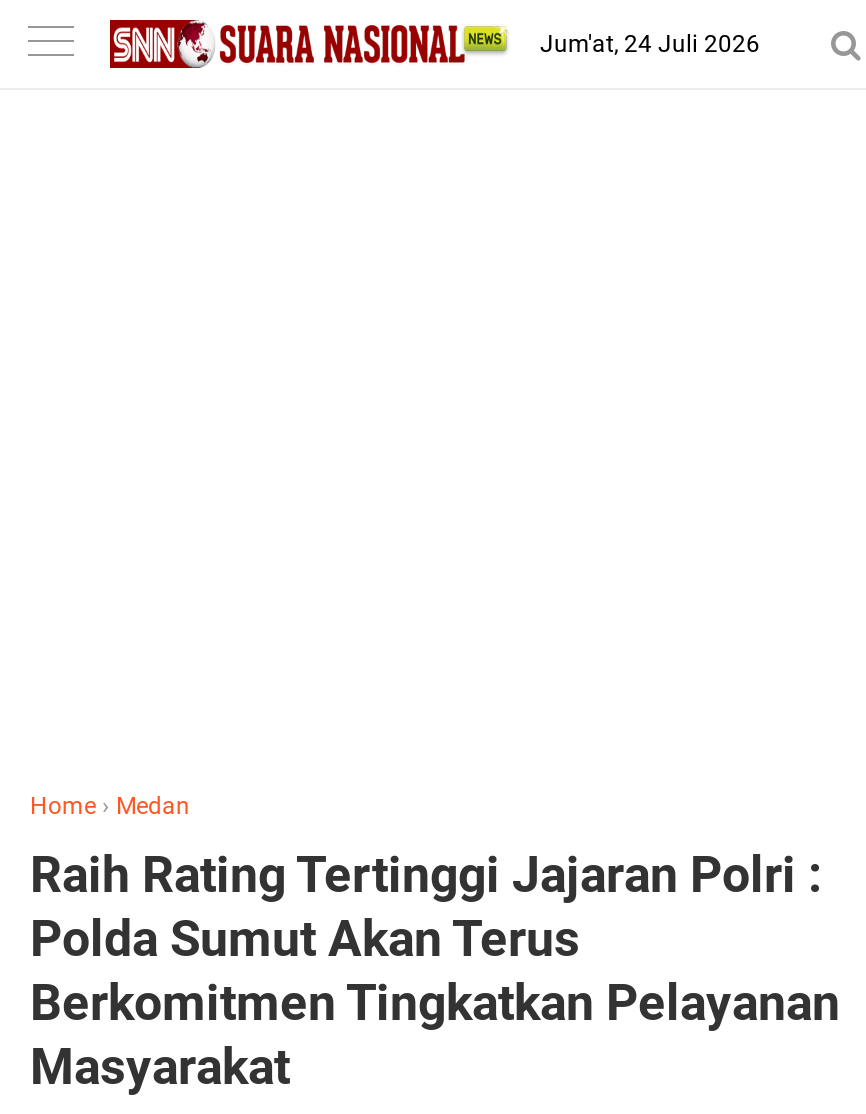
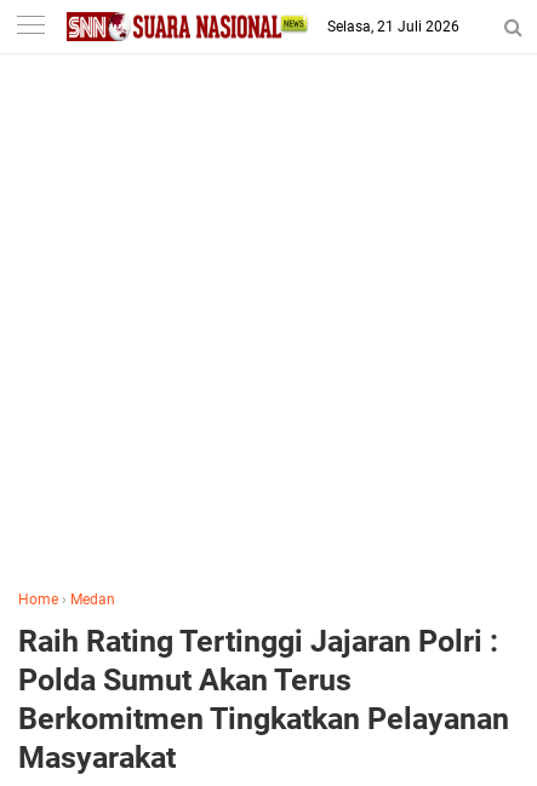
[540,30,760,58] Jum'at, 24 Juli 2026 -> [327,18,459,35] Selasa, 21 Juli 2026

